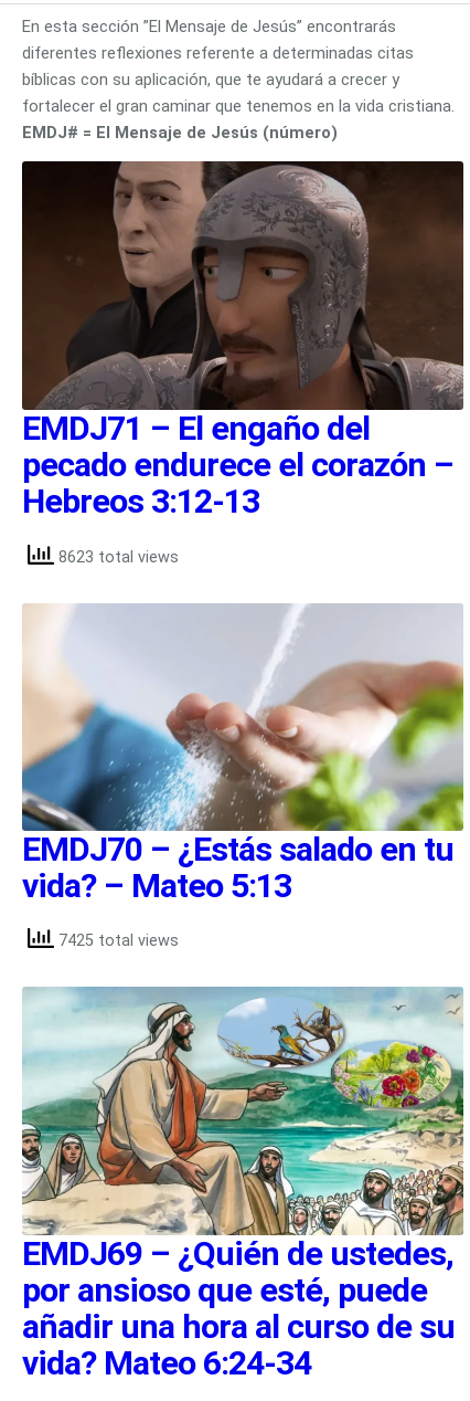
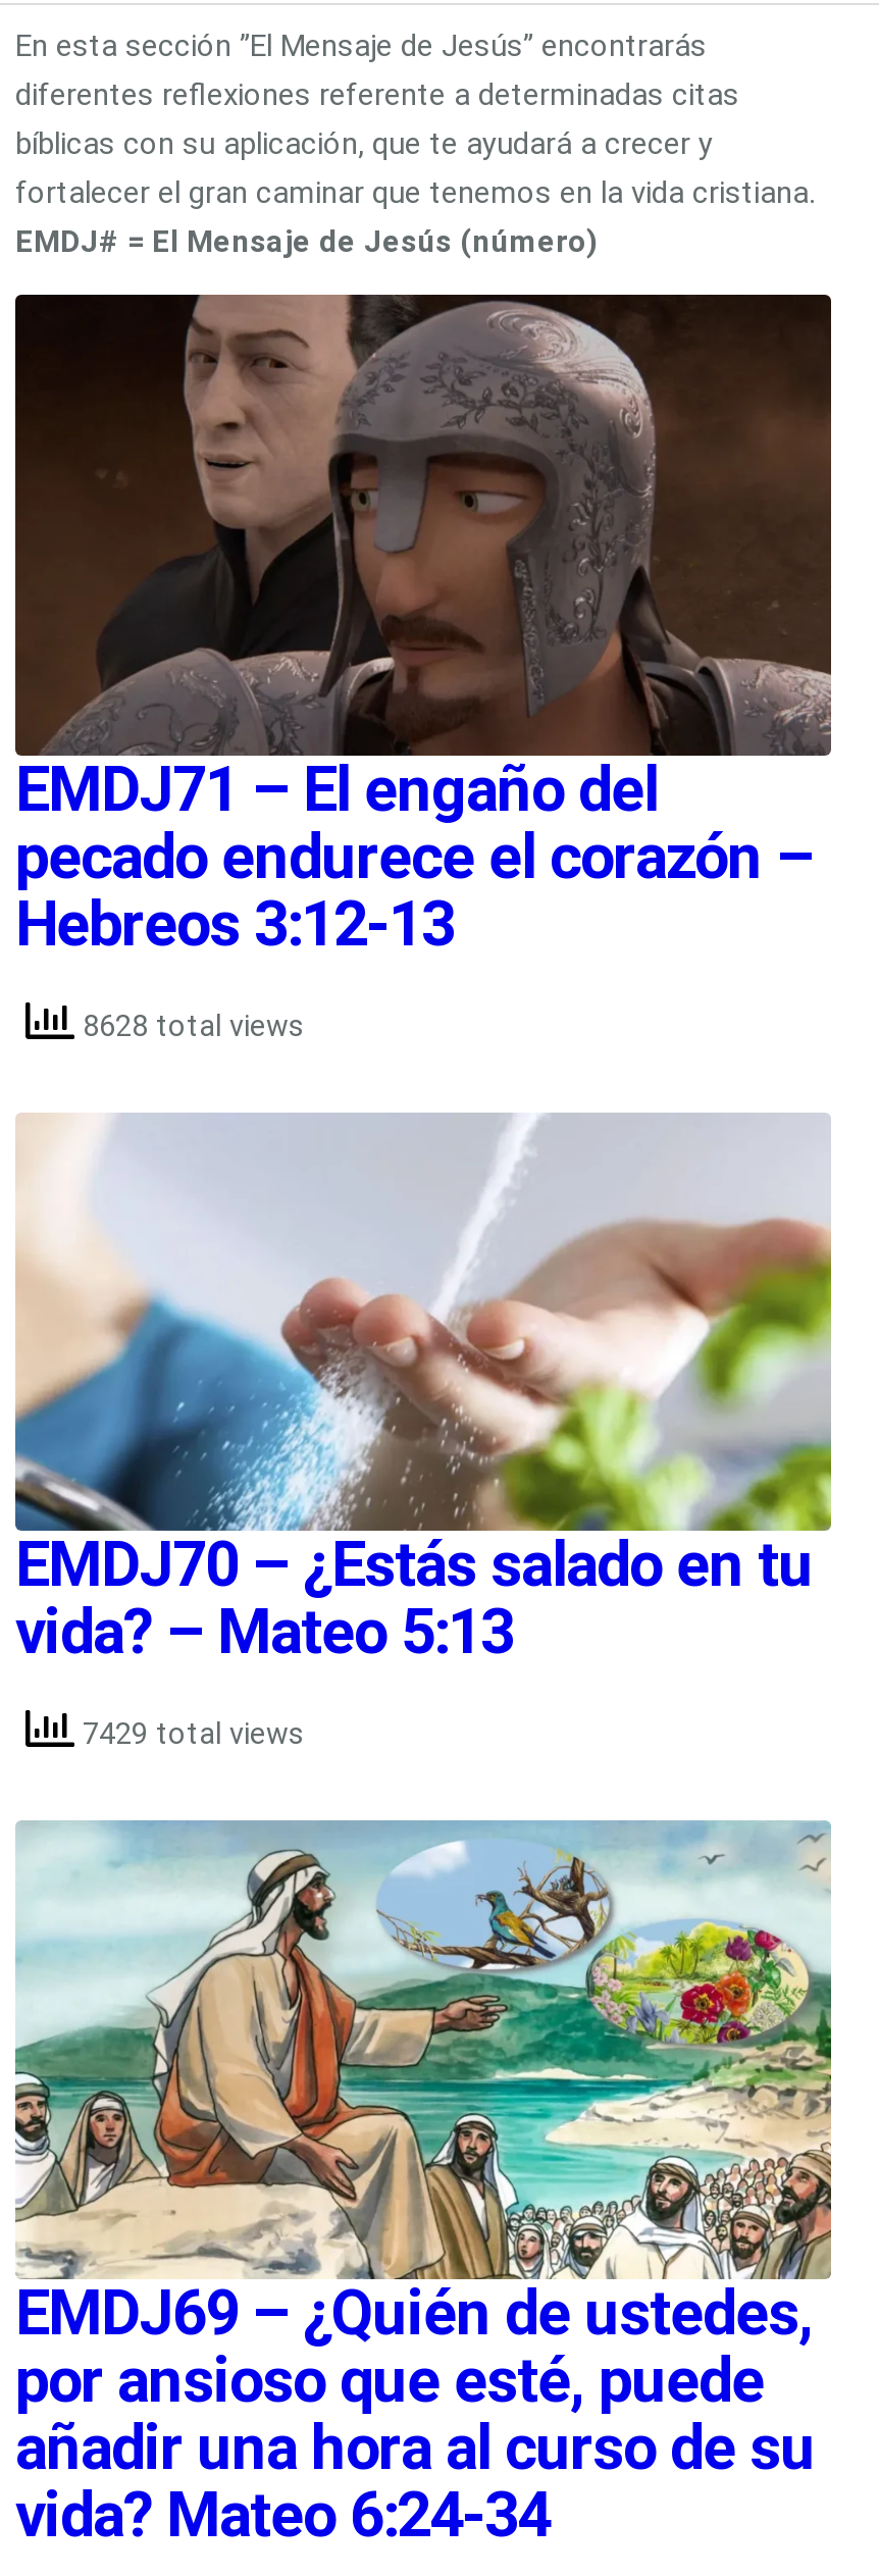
[54,548,179,567] 8623 total views -> [74,1010,305,1044] 8628 total views
[54,932,179,951] 7425 total views -> [74,1718,305,1752] 7429 total views

